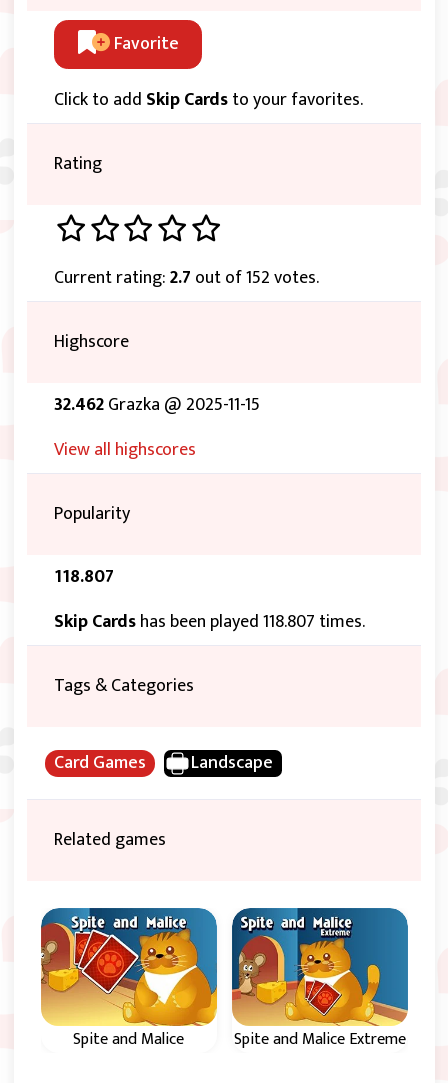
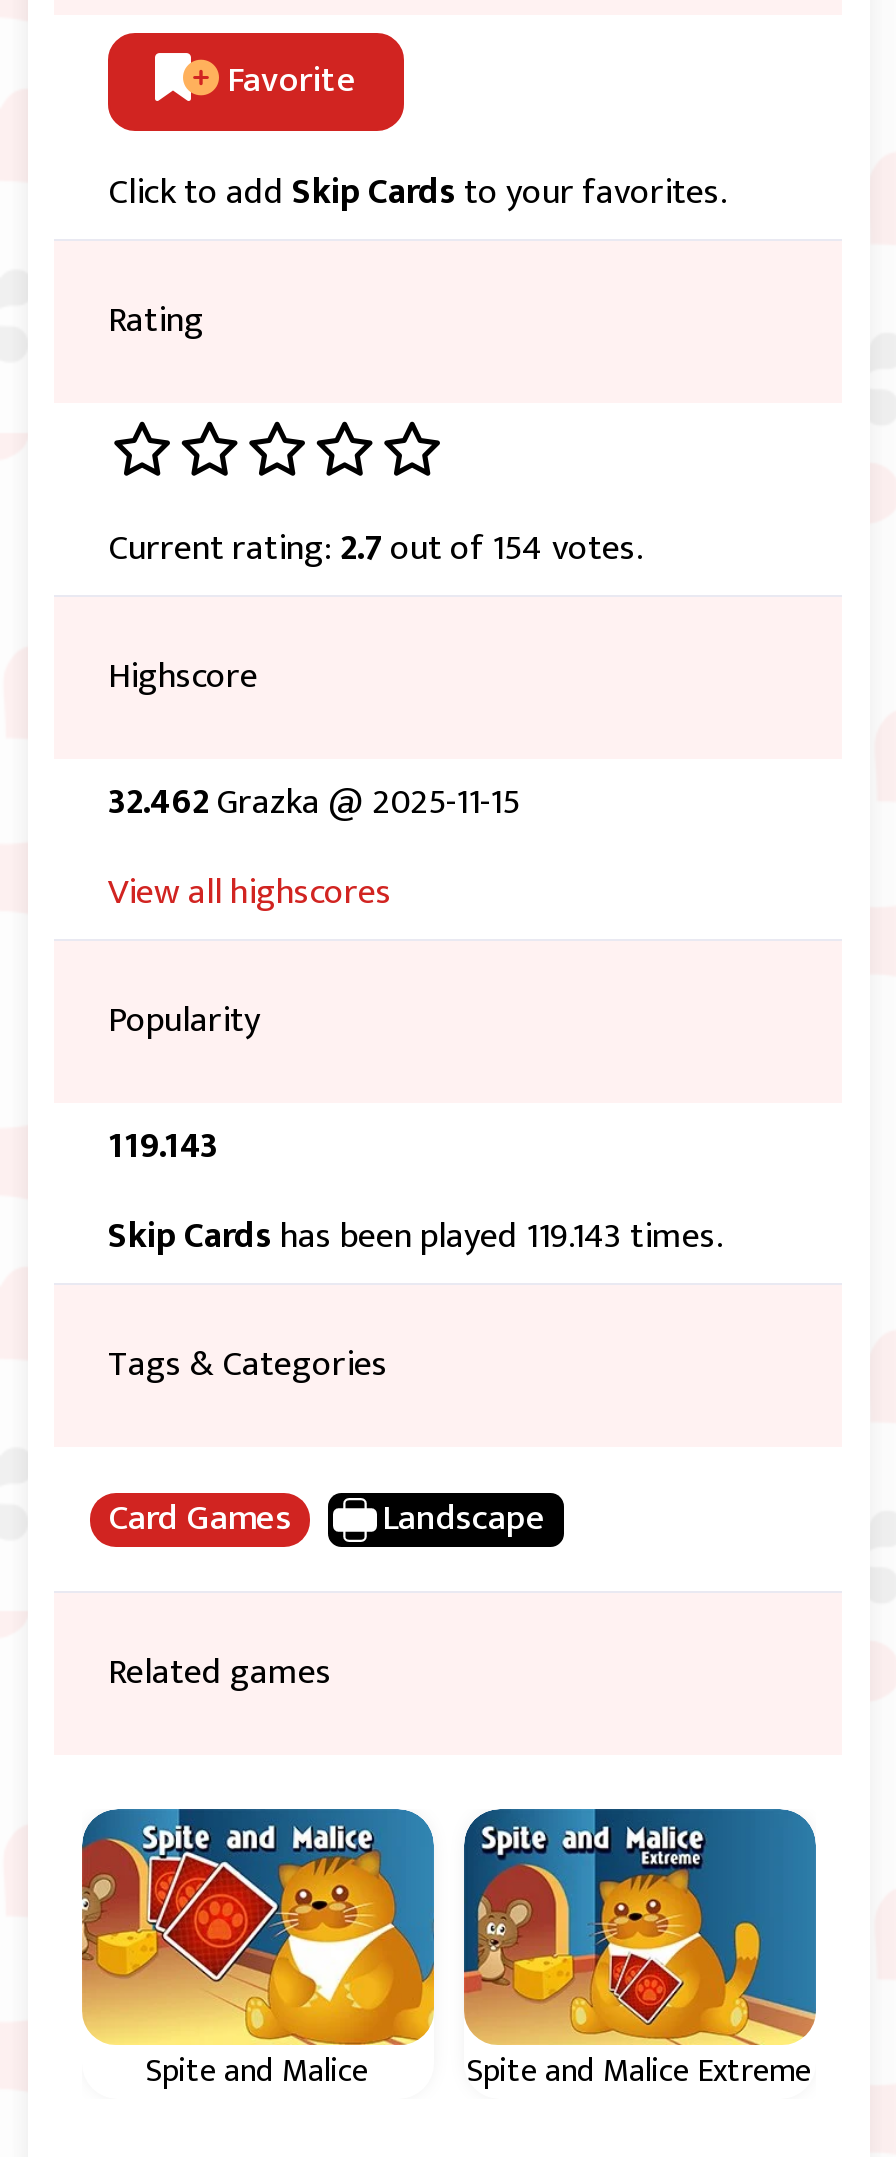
[54,263,319,293] Current rating: 2.7out of 152 votes. -> [108,519,642,579] Current rating: 2.7out of 154 votes.
[54,562,114,592] 118.807 -> [108,1117,218,1177] 119.143
[54,607,365,637] Skip Cards has been played 118.807 times. -> [108,1207,722,1267] Skip Cards has been played 119.143 times.

